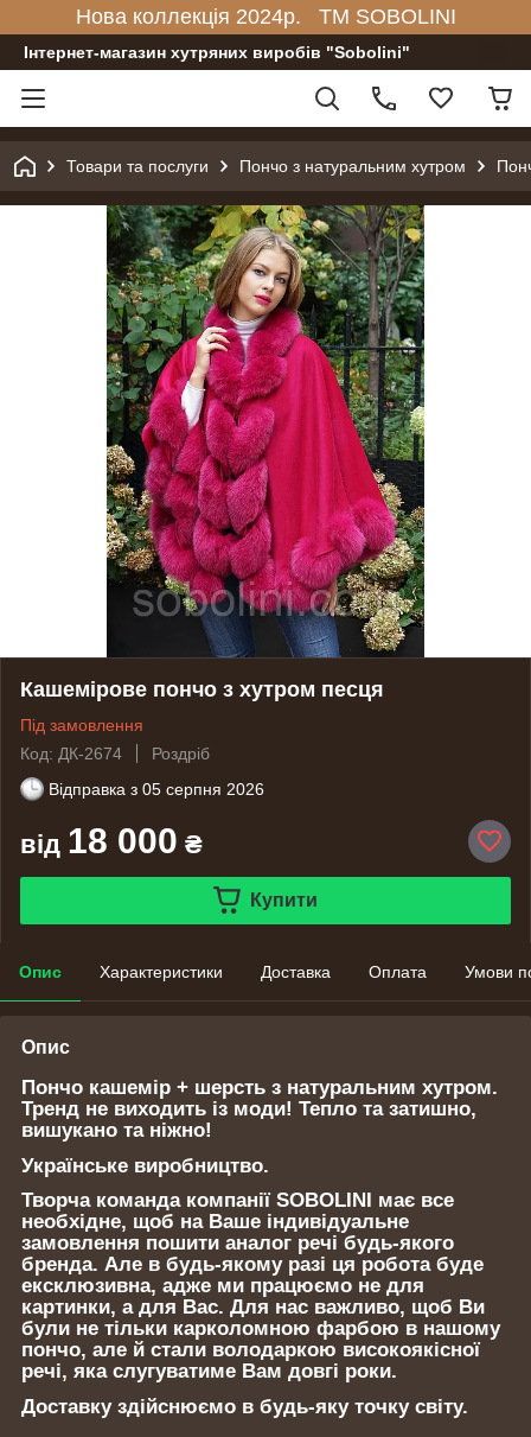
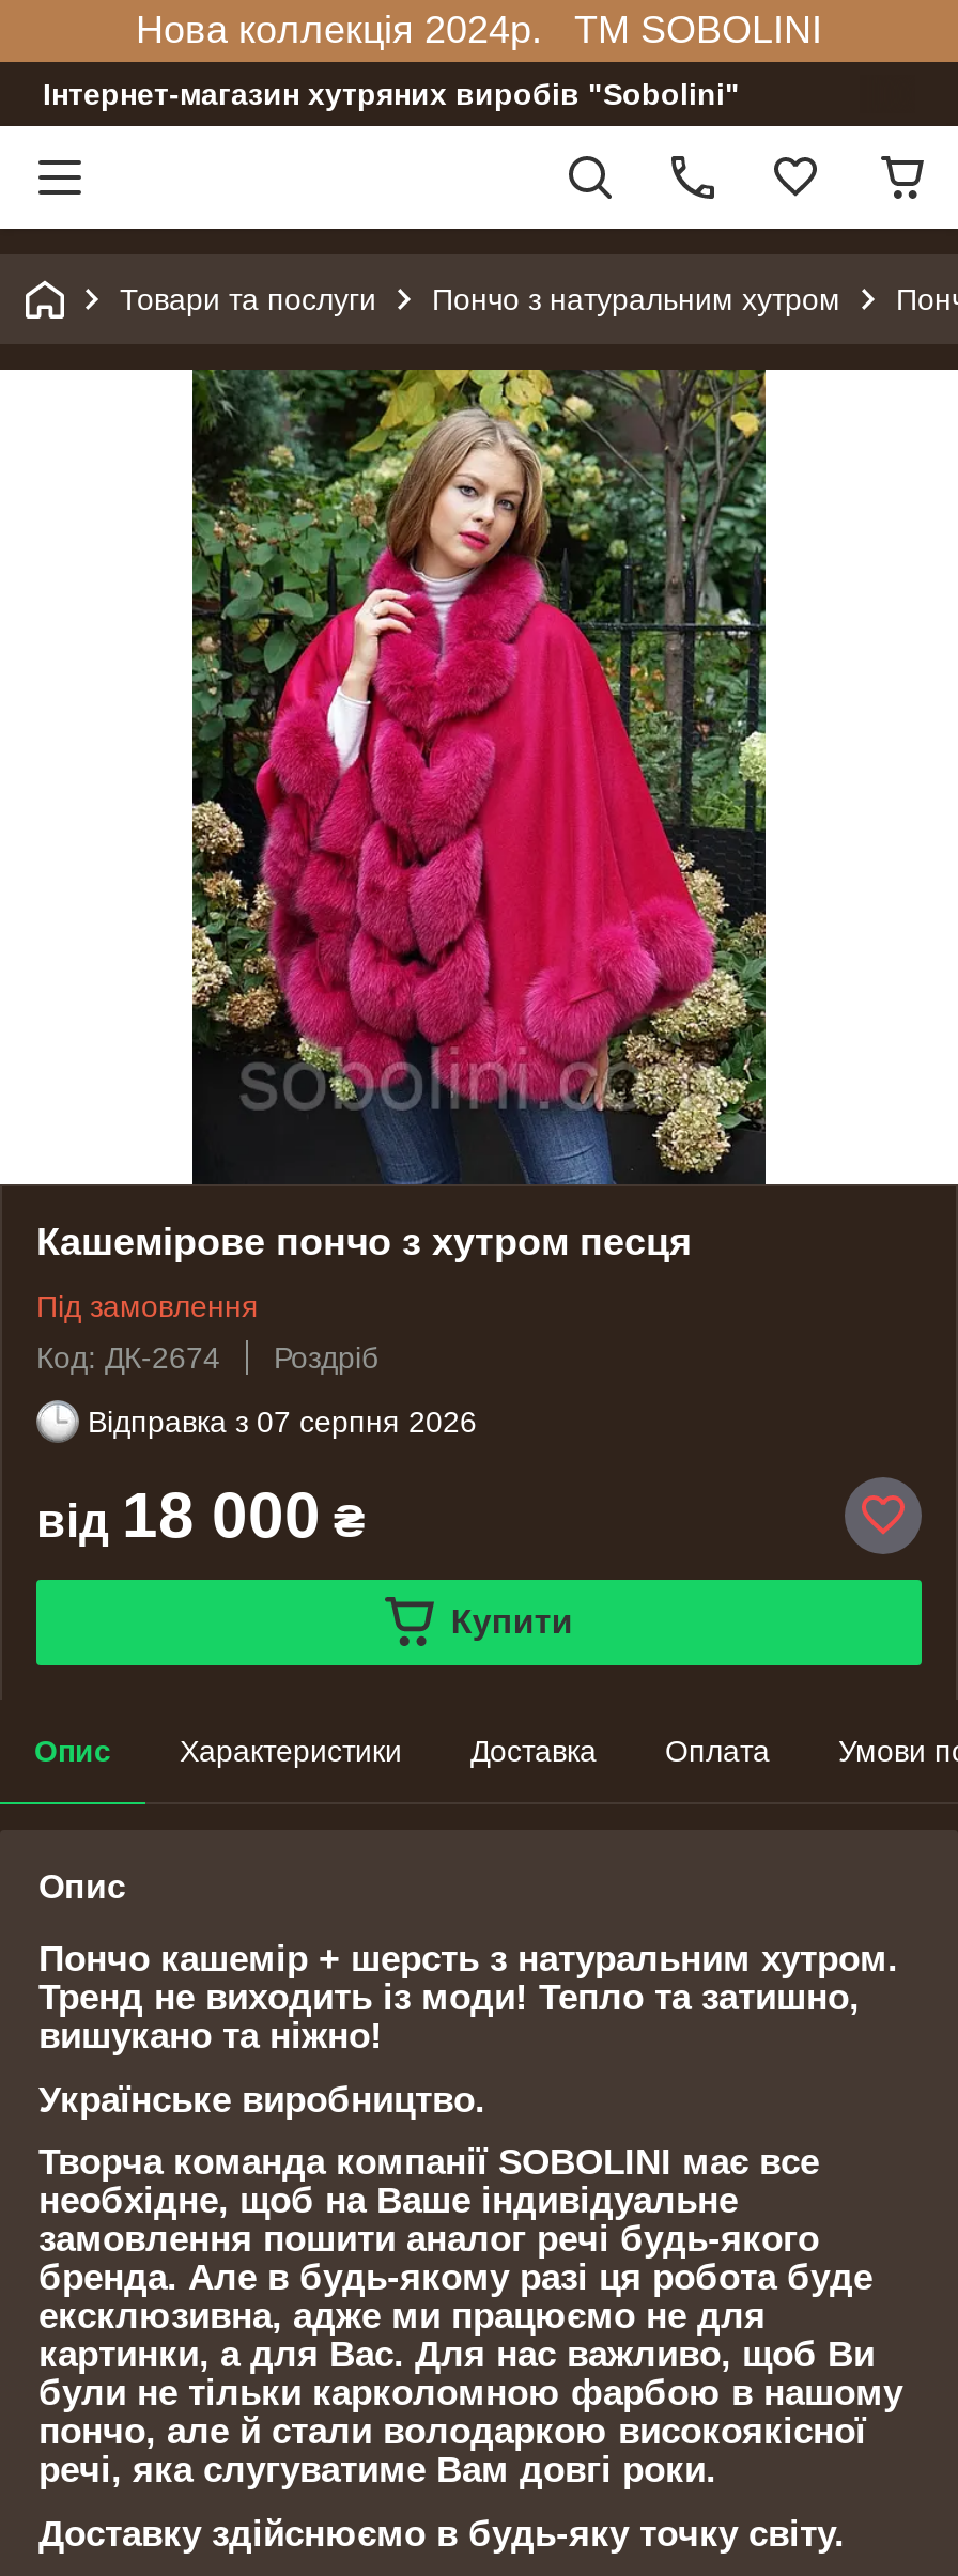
[49,779,264,798] Відправка з 05 серпня 2026 -> [88,1404,477,1438] Відправка з 07 серпня 2026

